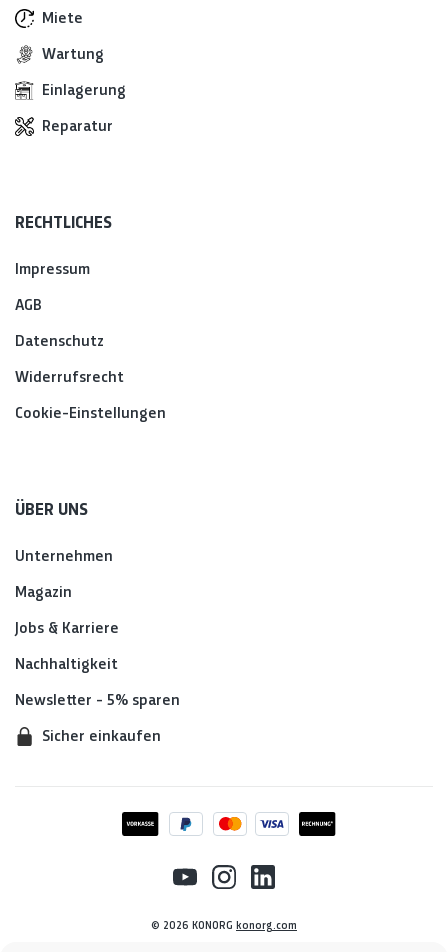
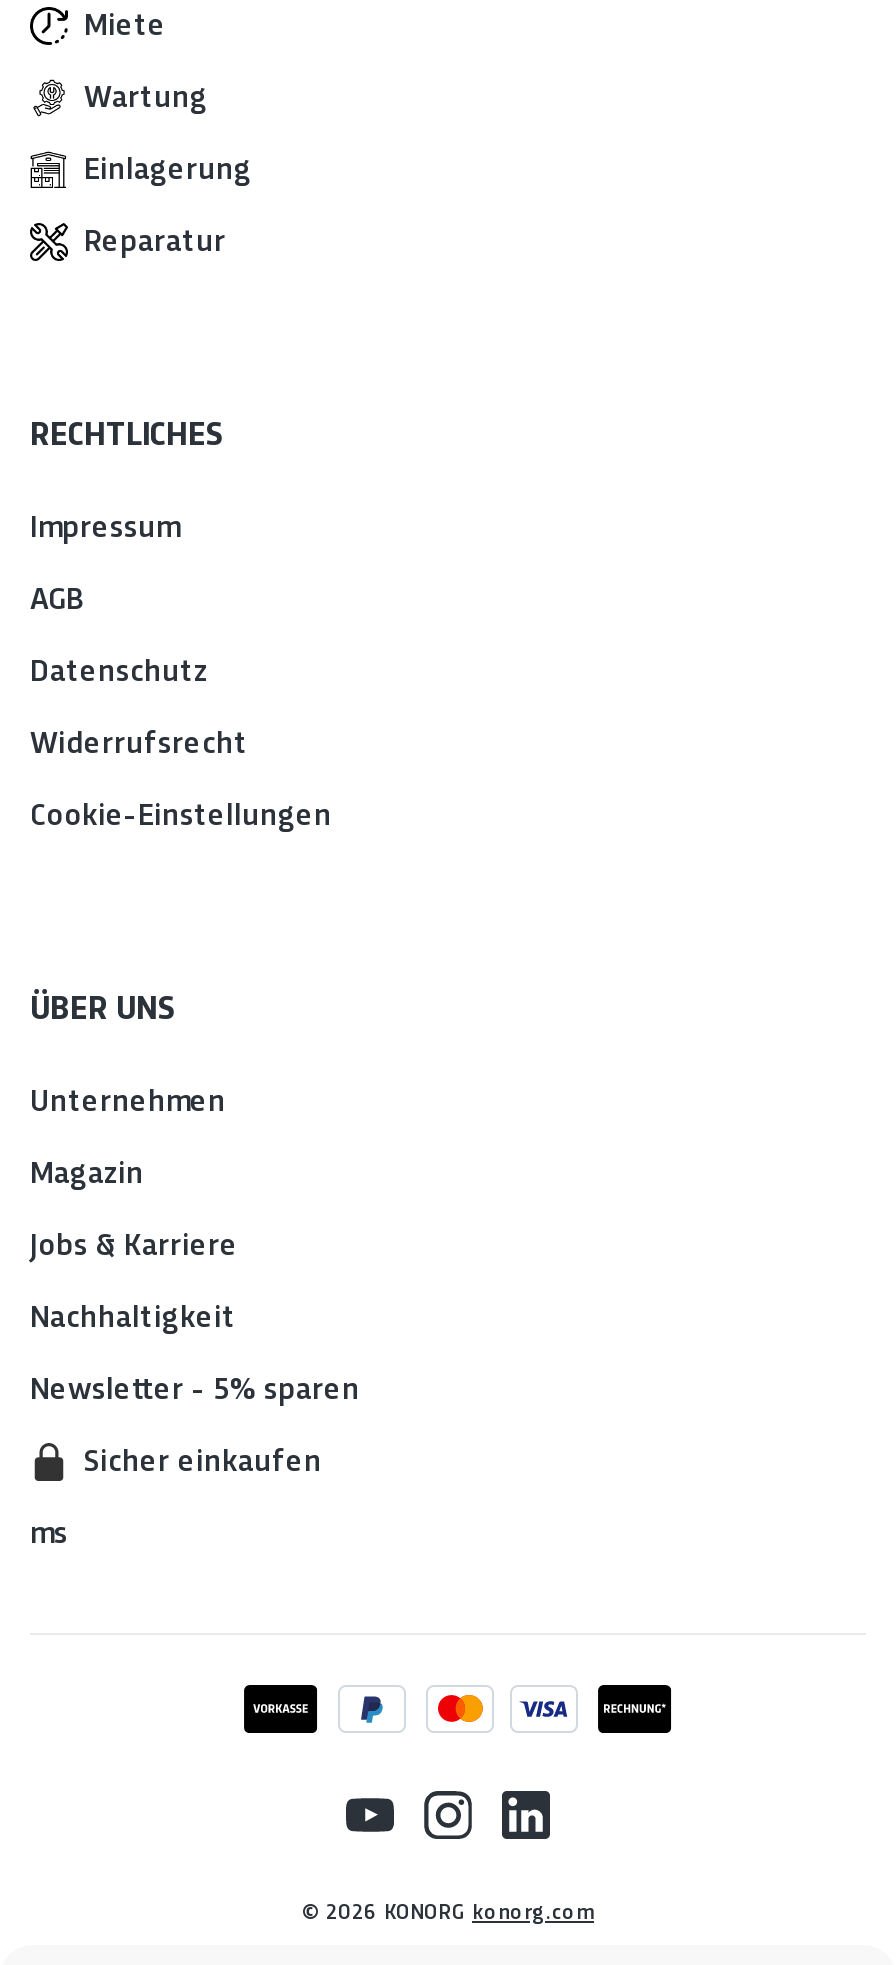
none -> [30,1521,68,1551] ms

